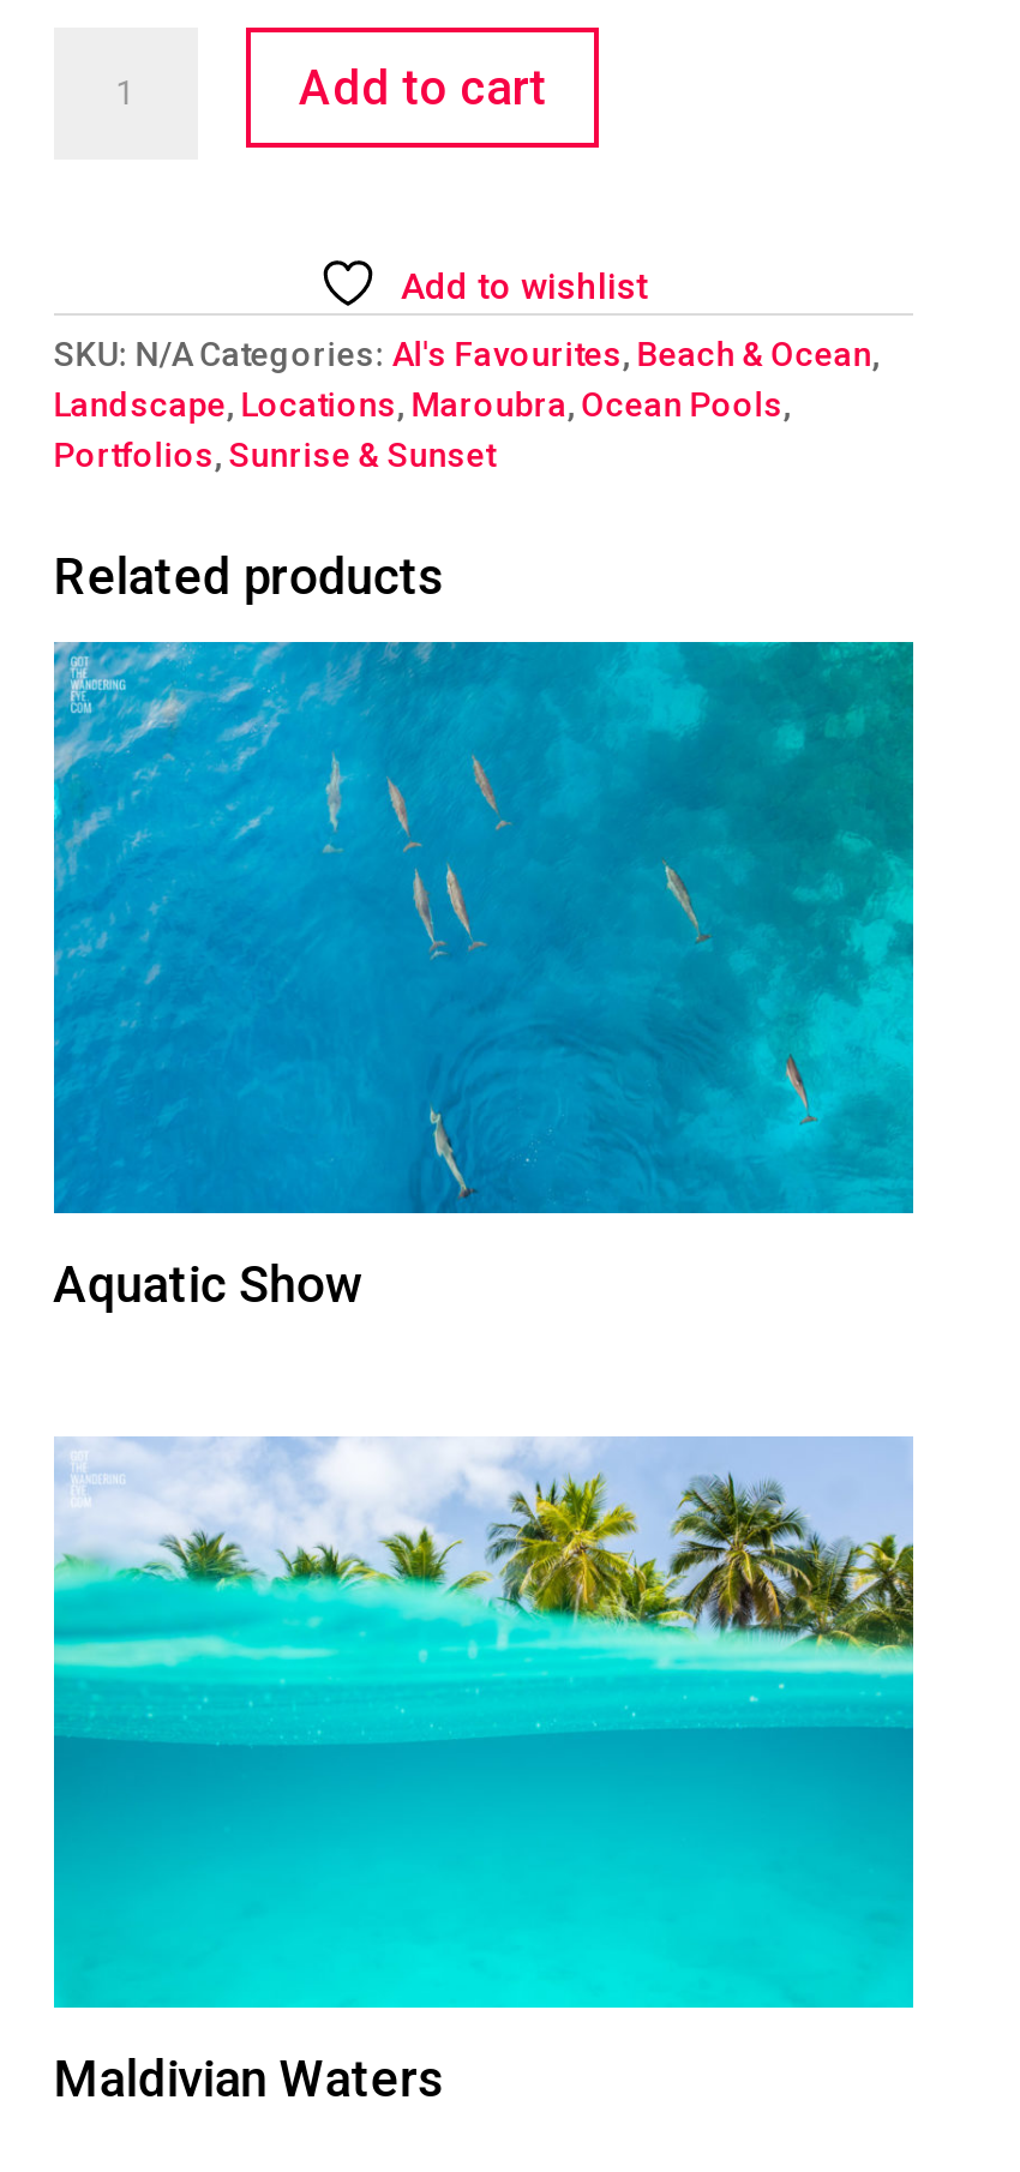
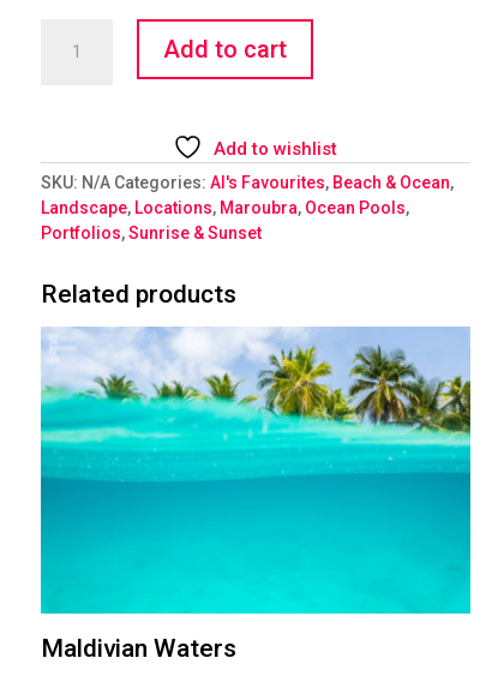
[52,640,916,1313] [image] | Aquatic Show -> none

